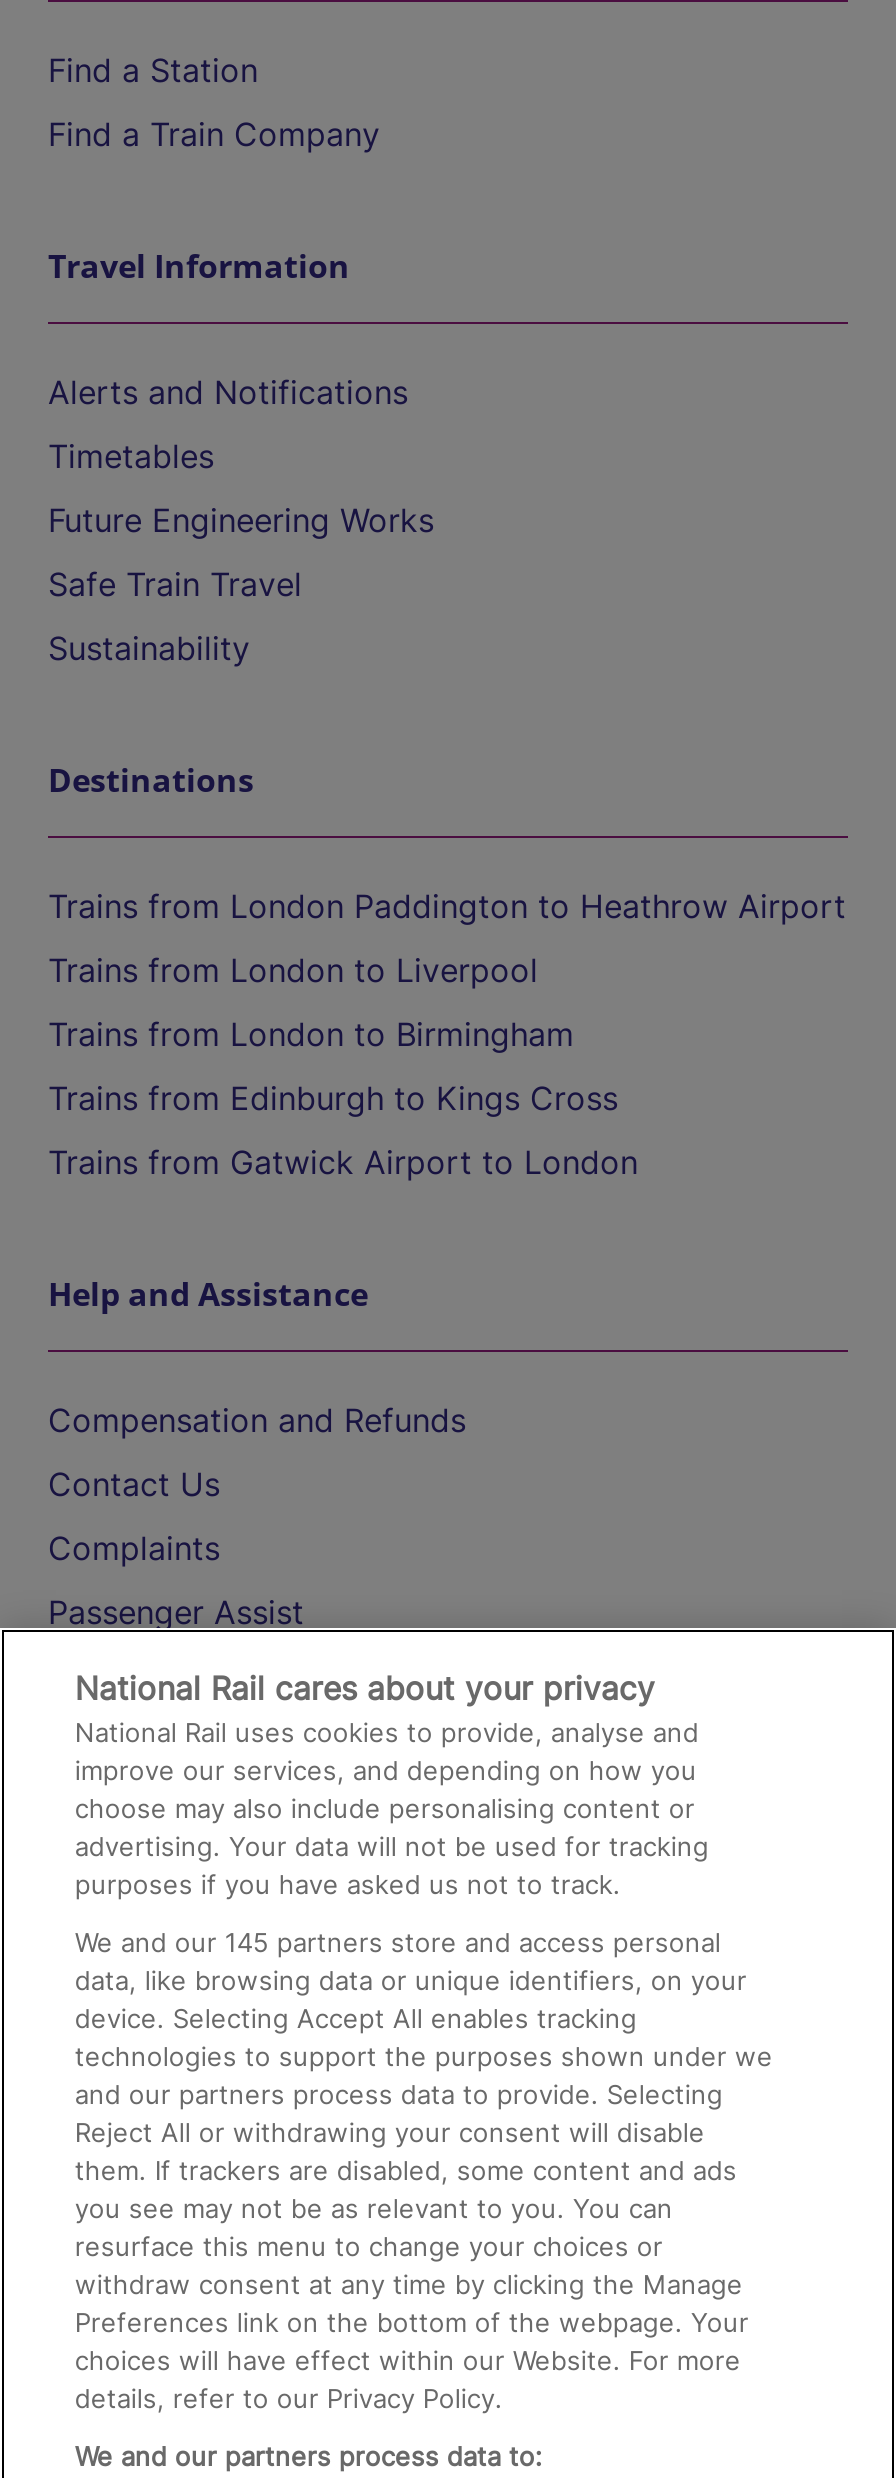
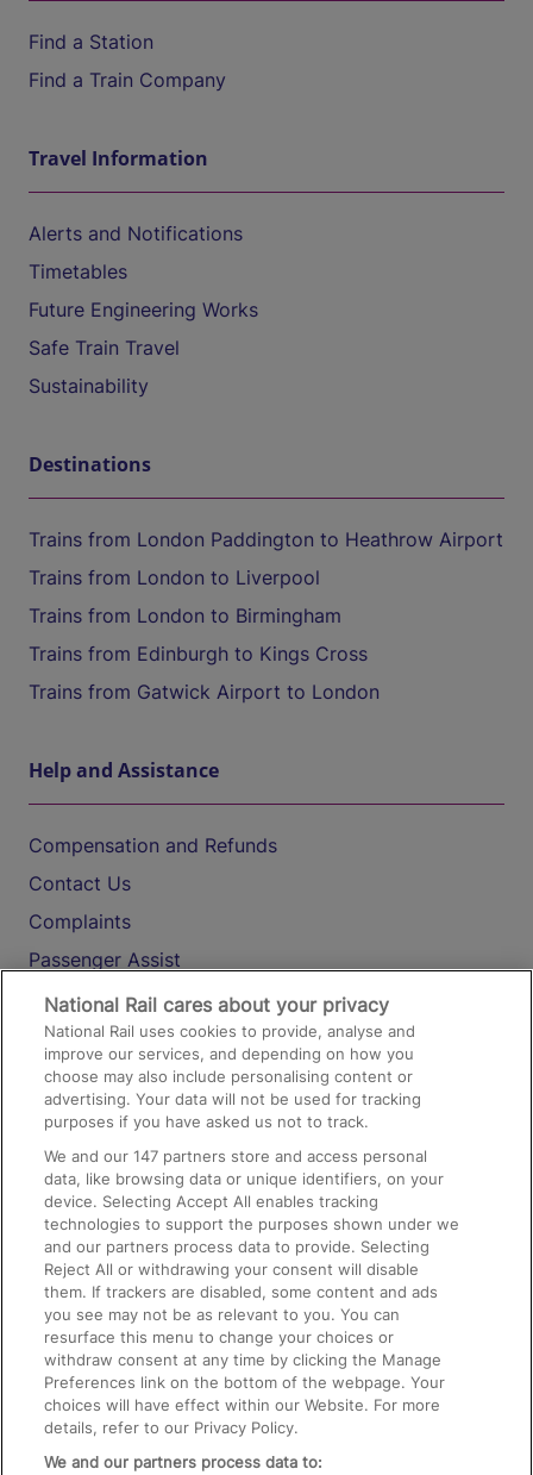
[75,1926,721,1958] We and our 145 partners store and access personal -> [44,1146,428,1165] We and our 147 partners store and access personal

